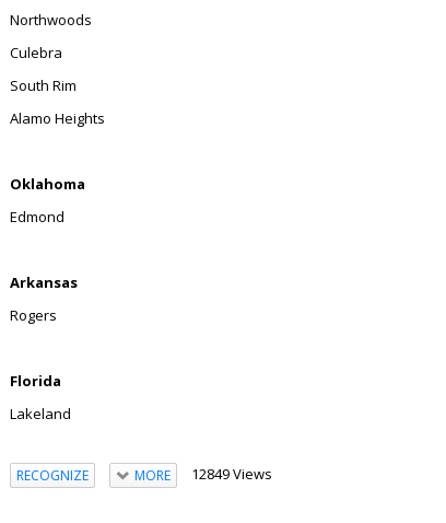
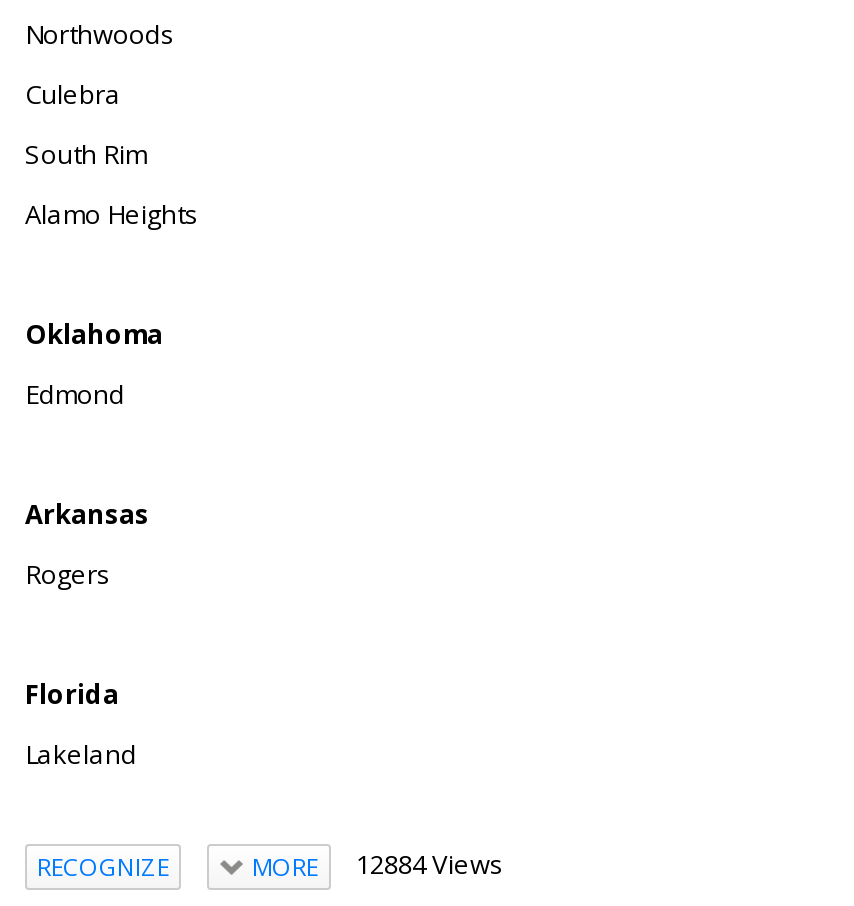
[134,464,272,485] MORE 12849 Views -> [252,846,504,884] MORE 12884 Views

